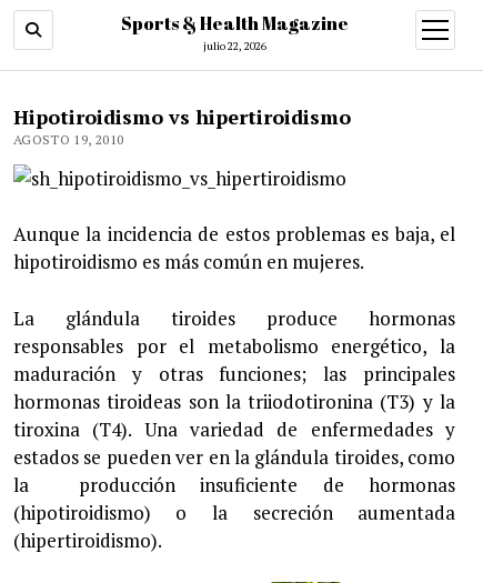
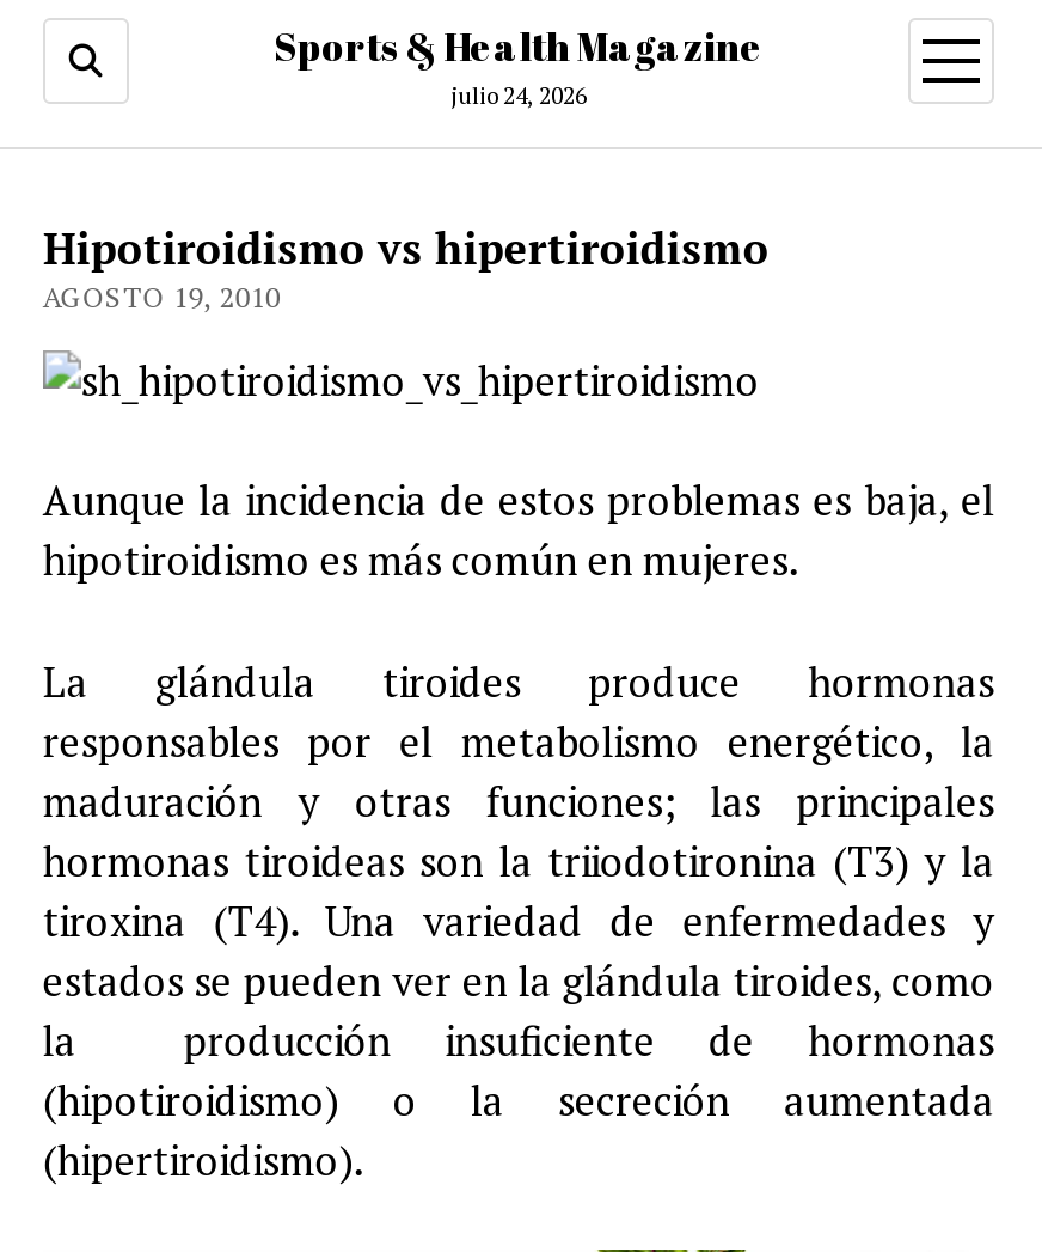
[203,39,266,53] julio 22, 2026 -> [450,80,587,111] julio 24, 2026

